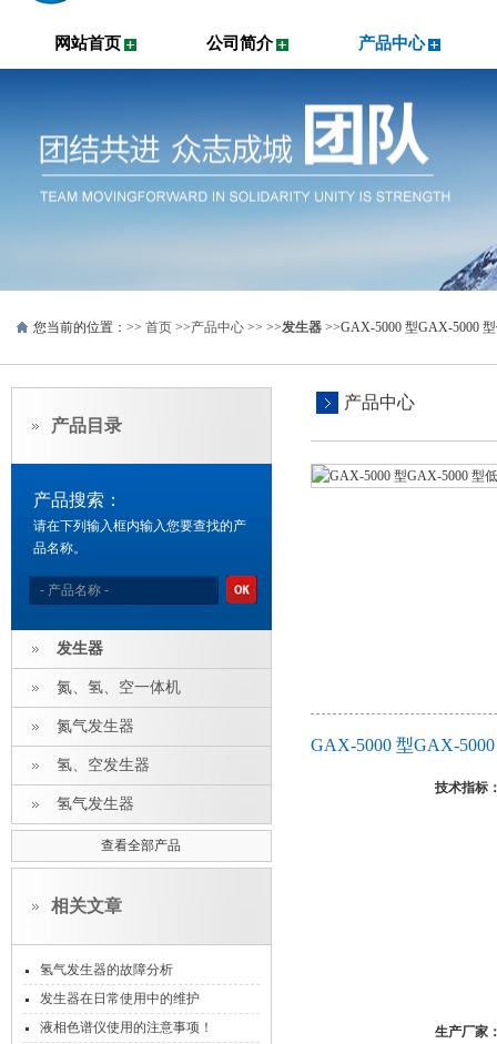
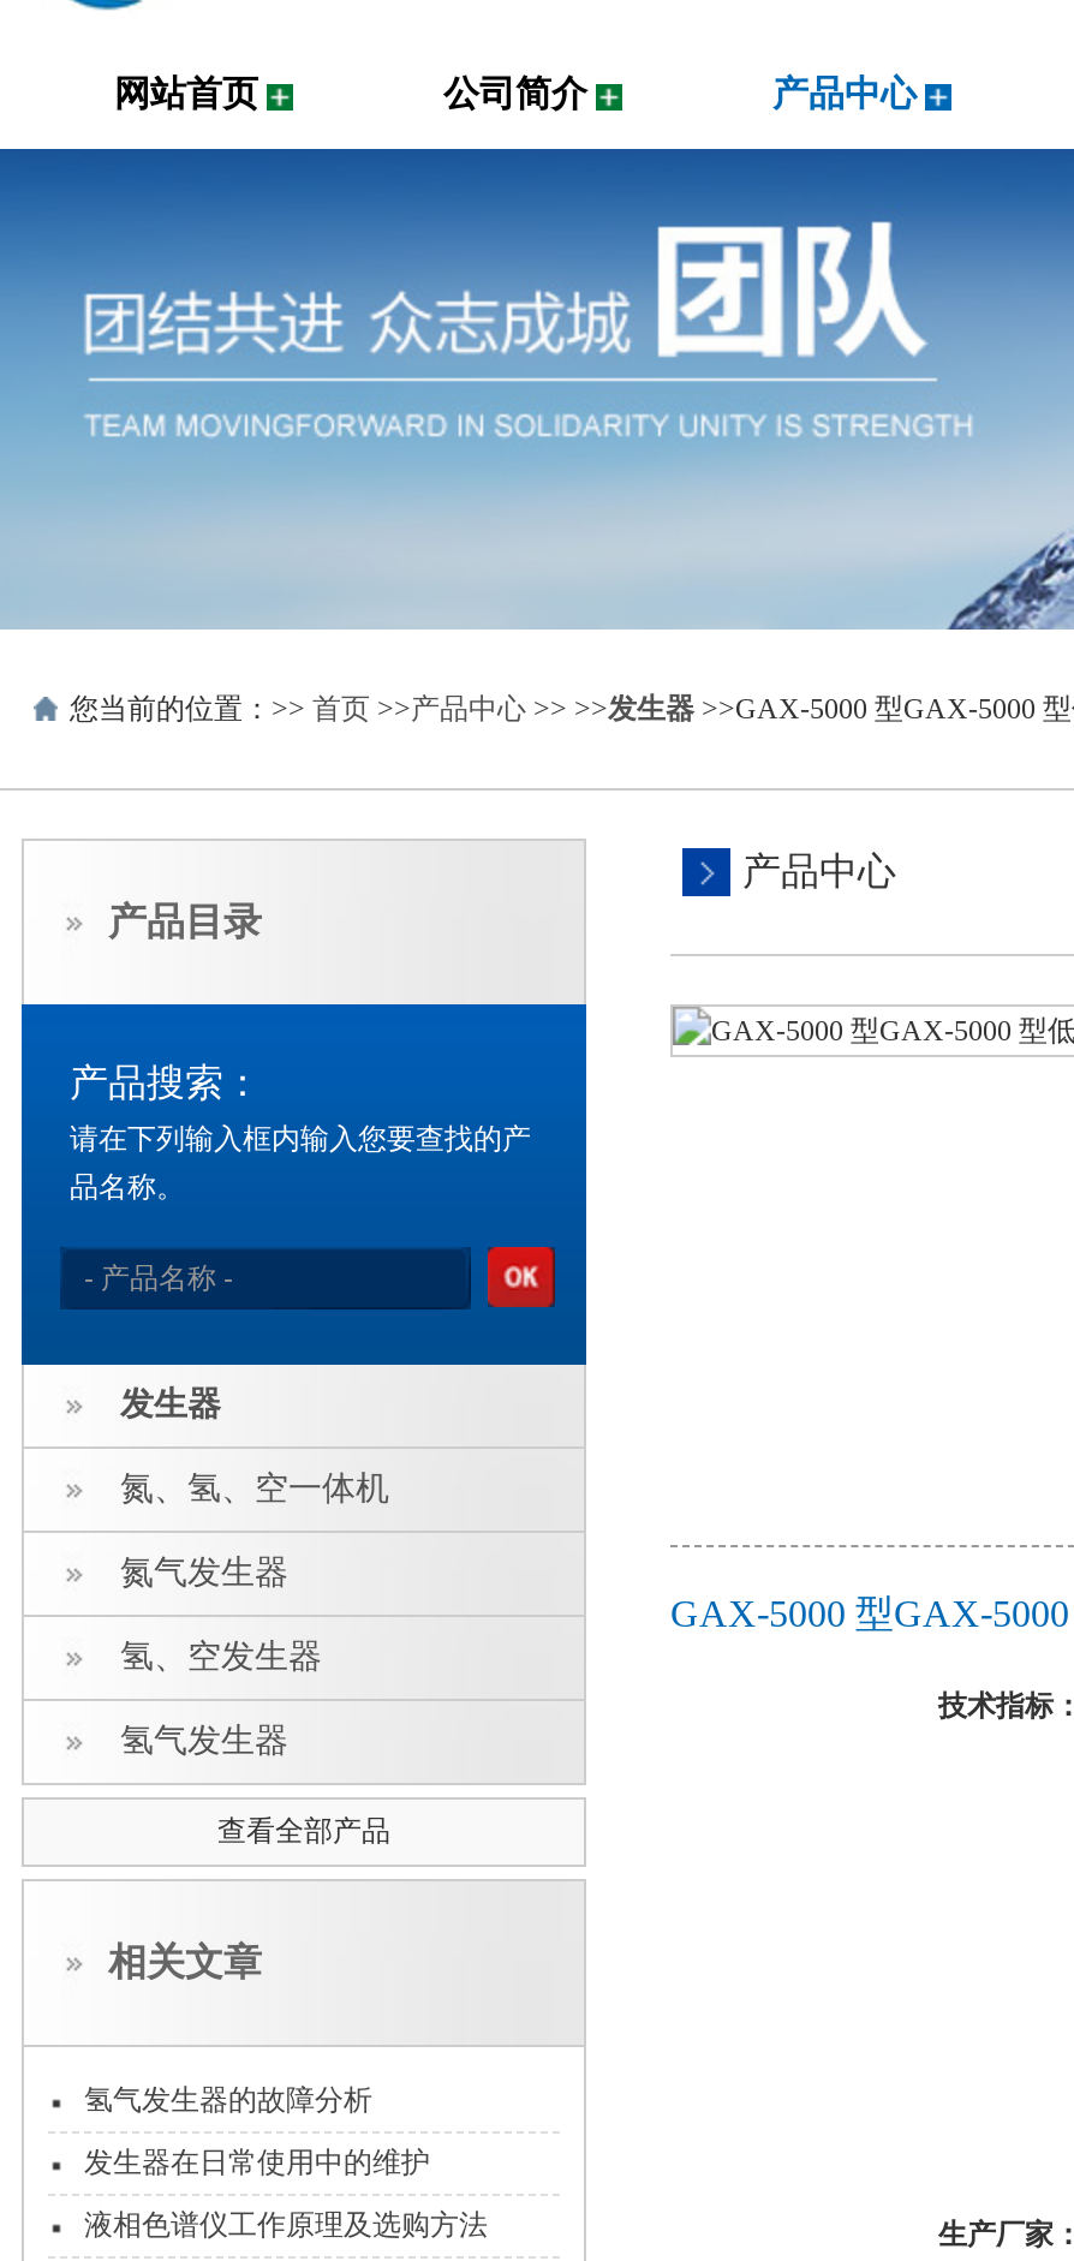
[40,1020,213,1035] 液相色谱仪使用的注意事项！ -> [84,2208,488,2242] 液相色谱仪工作原理及选购方法

